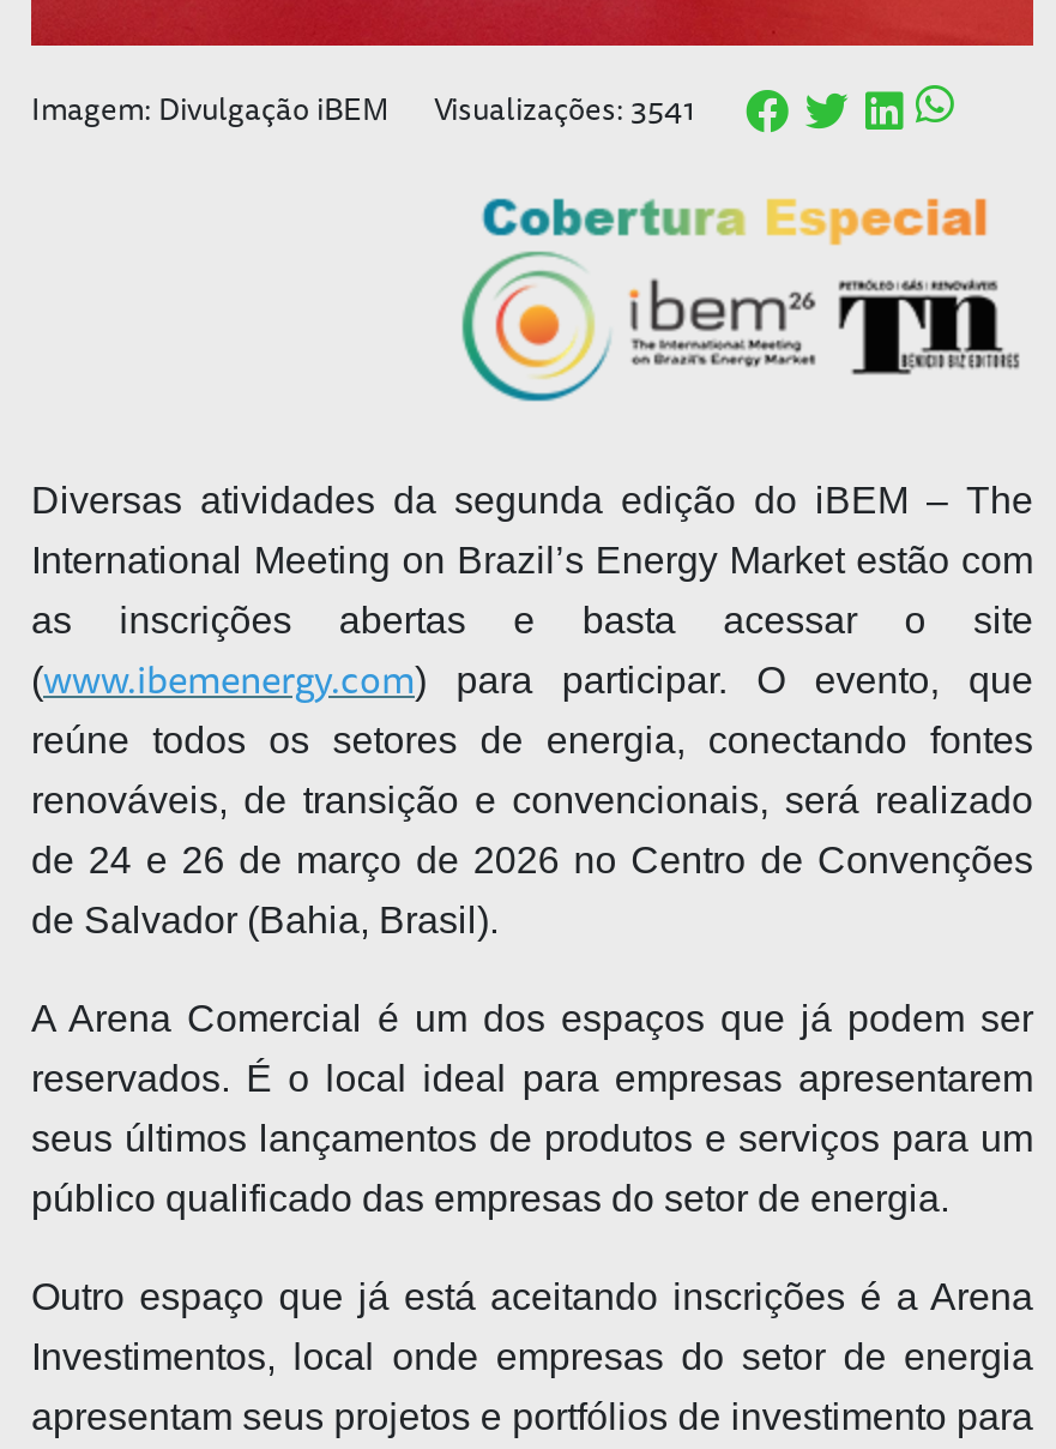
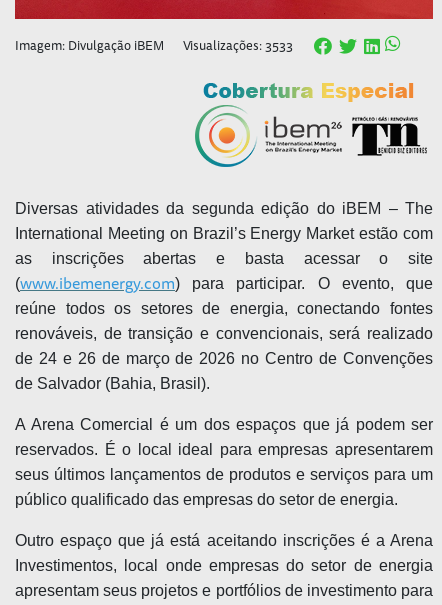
[434,84,702,132] Visualizações: 3541 -> [183,35,296,55] Visualizações: 3533

